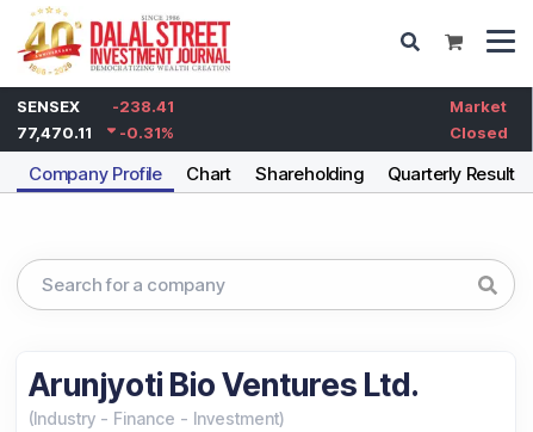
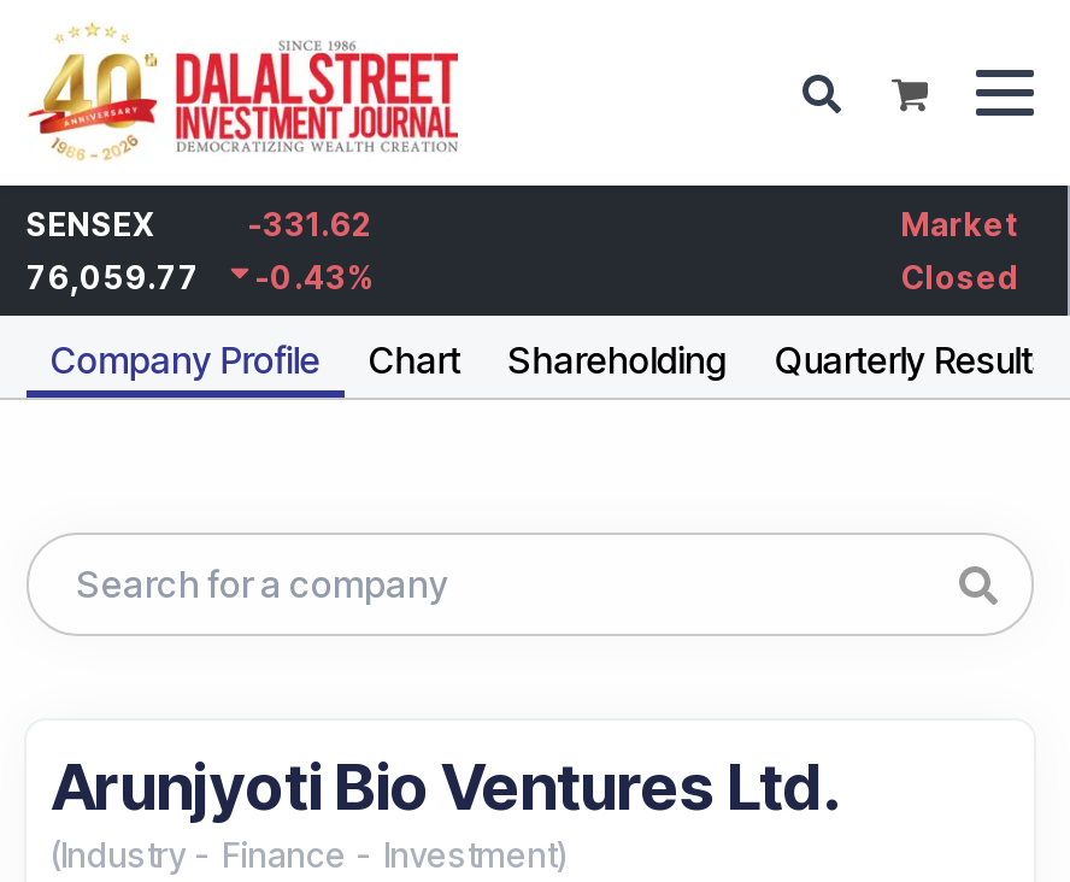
[112,97,174,116] -238.41 -> [248,206,374,244] -331.62
[17,123,92,142] 77,470.11 -> [27,259,200,297] 76,059.77
[119,123,174,142] -0.31% -> [255,259,374,297] -0.43%

